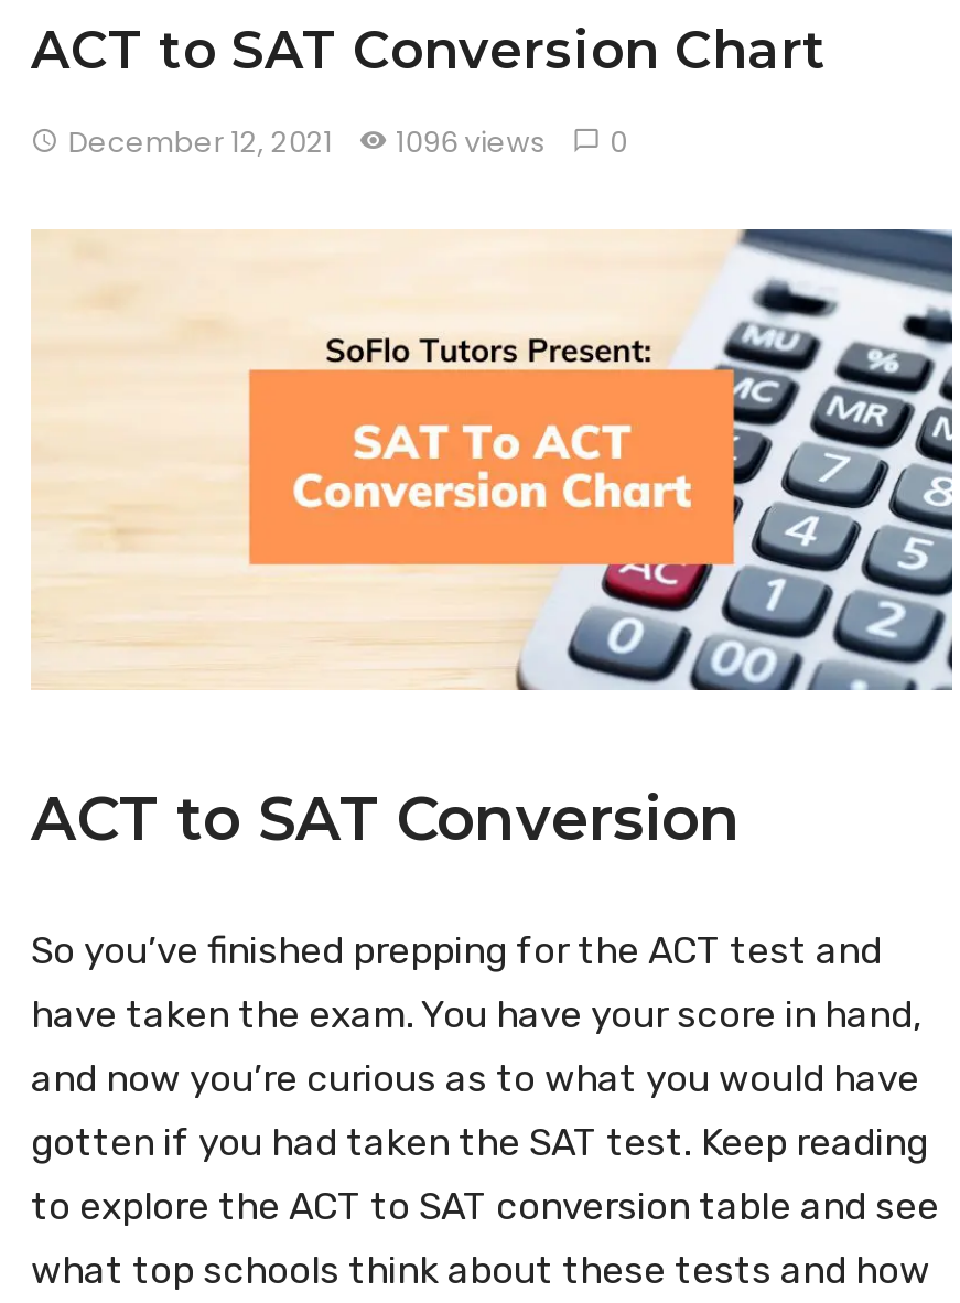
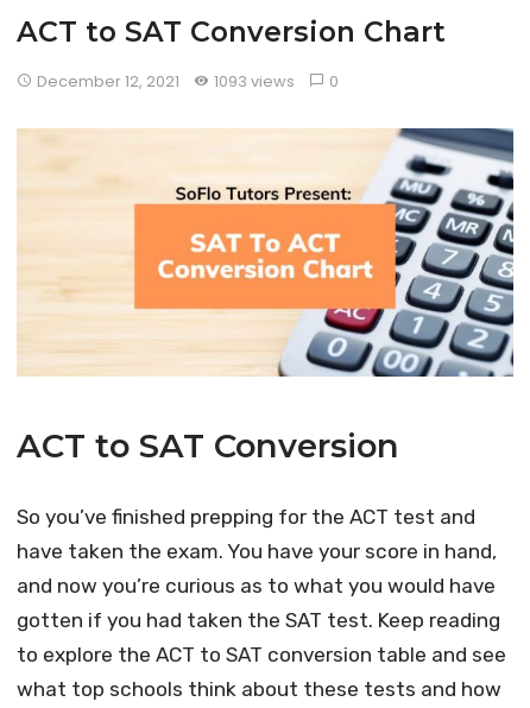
[68,123,627,161] December 12, 2021 1096 views 0 -> [37,71,338,91] December 12, 2021 1093 views 0

